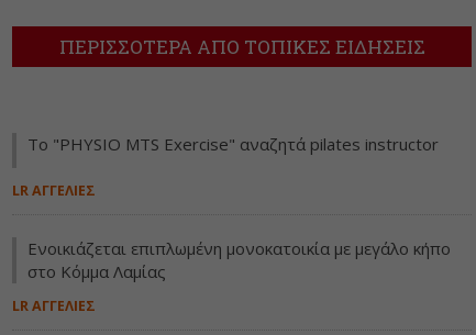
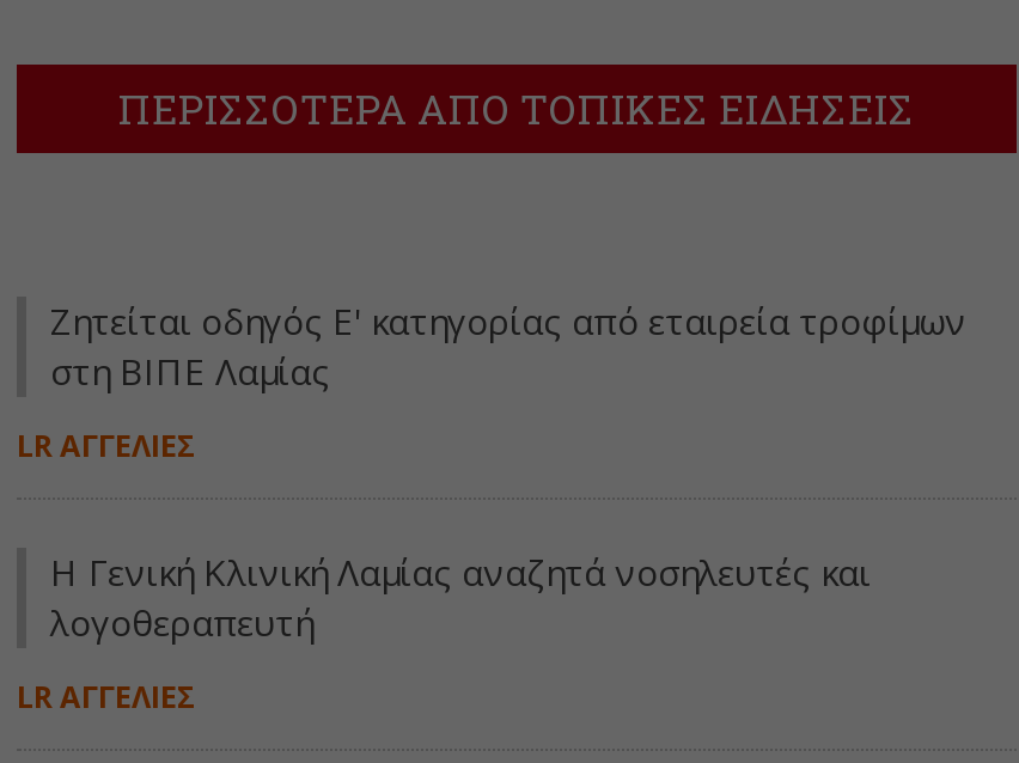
[27,133,439,155] Το "PHYSIO MTS Exercise" αναζητά pilates instructor -> [50,296,966,394] Ζητείται οδηγός Ε' κατηγορίας από εταιρεία τροφίμων | στη ΒΙΠΕ Λαμίας
[27,237,451,282] Ενοικιάζεται επιπλωμένη μονοκατοικία με μεγάλο κήπο | στο Κόμμα Λαμίας -> [50,547,871,645] Η Γενική Κλινική Λαμίας αναζητά νοσηλευτές και | λογοθεραπευτή

